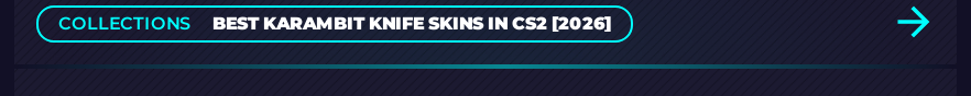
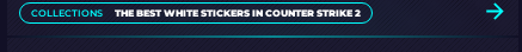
[212,13,611,34] BEST KARAMBIT KNIFE SKINS IN CS2 [2026] -> [115,7,361,19] THE BEST WHITE STICKERS IN COUNTER STRIKE 2

